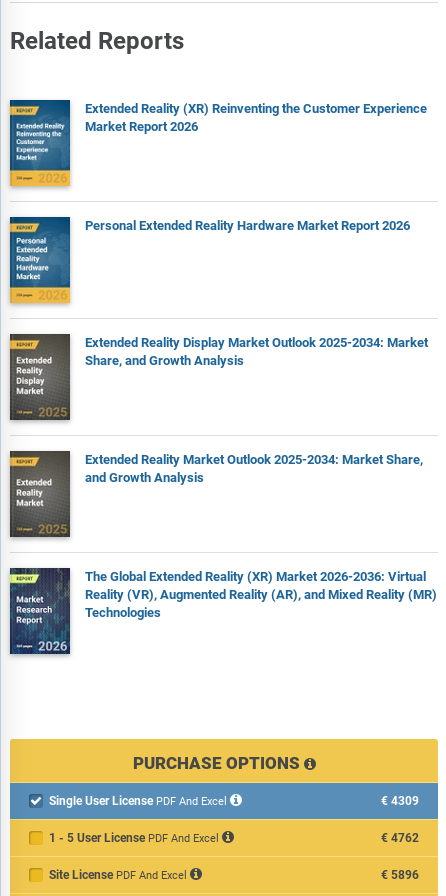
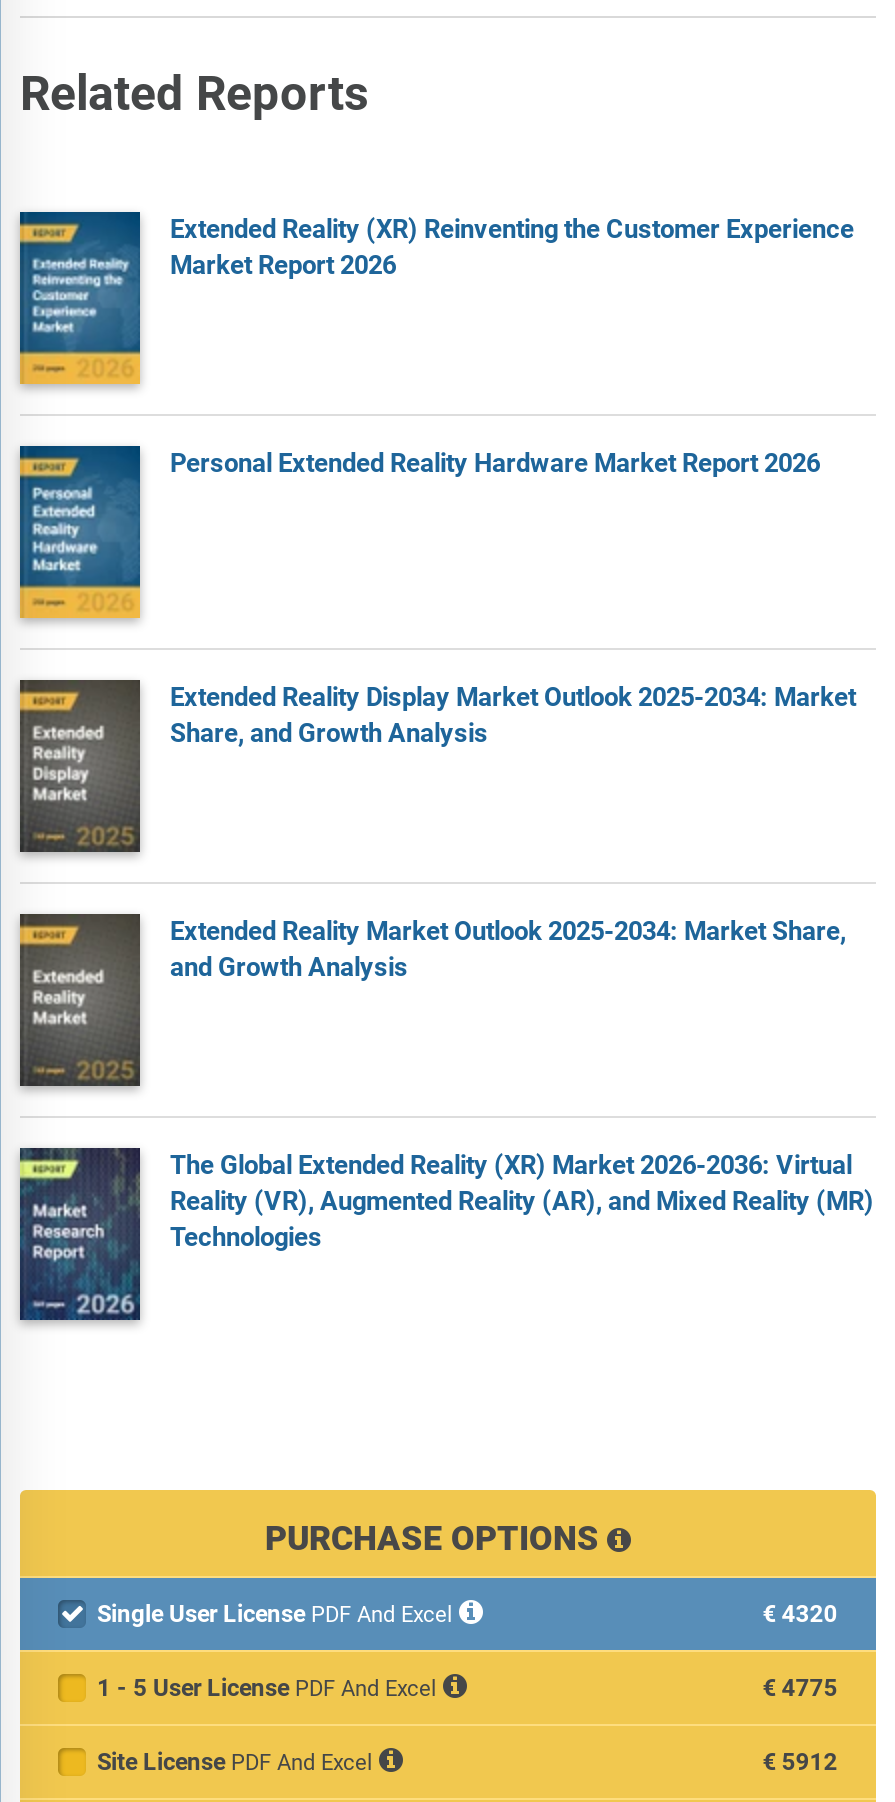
[391,794,419,808] €4309 -> [782,1599,838,1627] €4320
[391,831,419,845] €4762 -> [782,1673,838,1701] €4775
[391,868,419,882] €5896 -> [782,1747,838,1775] €5912

